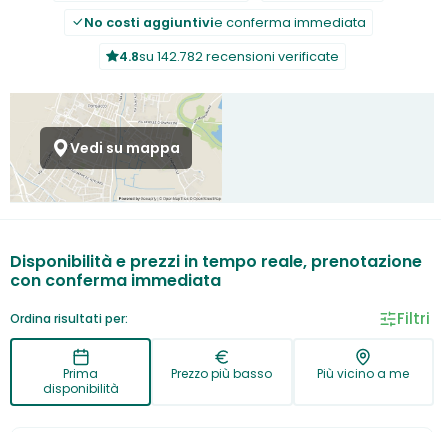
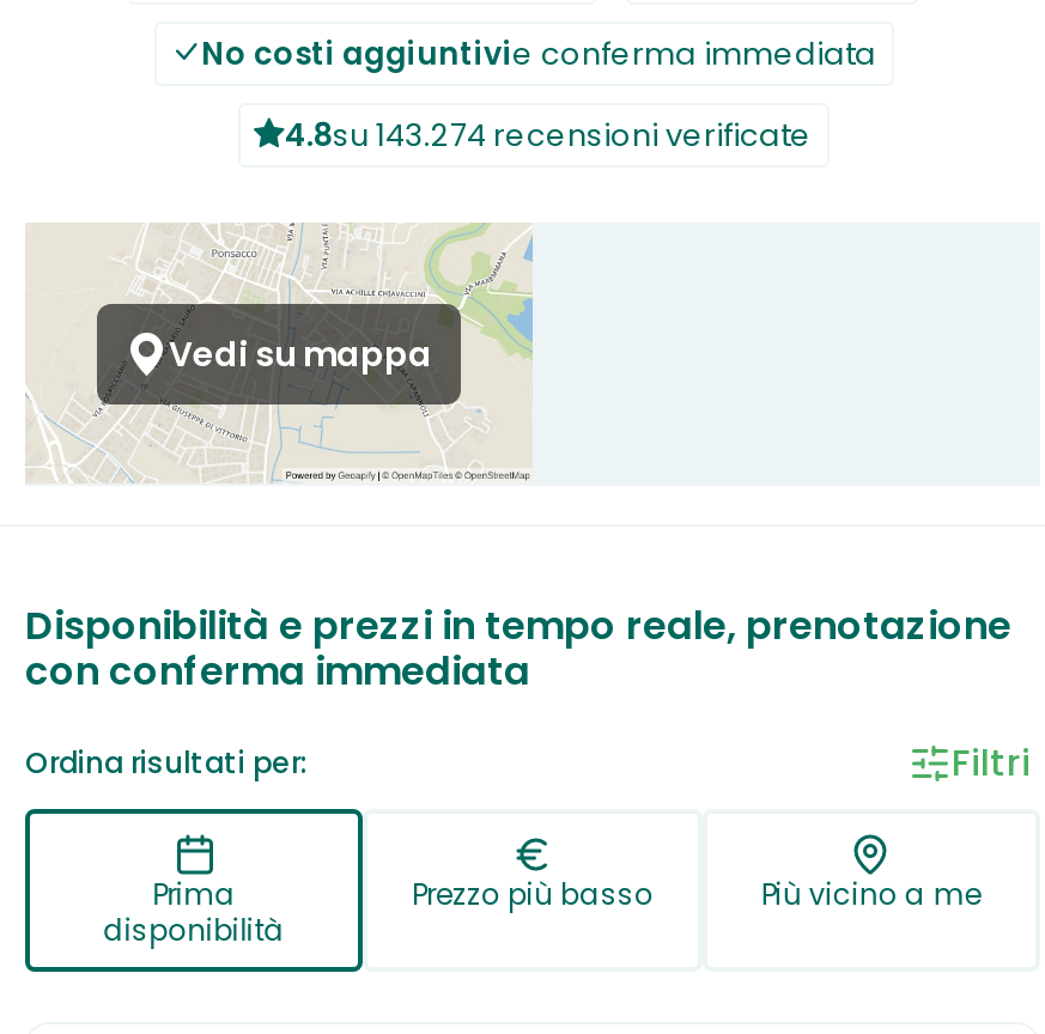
[118,48,338,65] 4.8su 142.782 recensioni verificate -> [285,115,812,156] 4.8su 143.274 recensioni verificate

